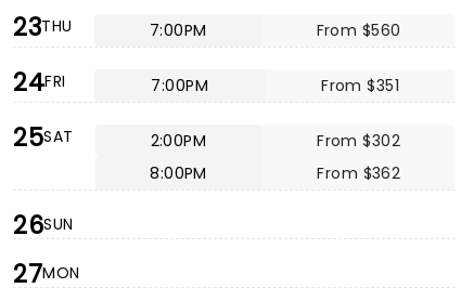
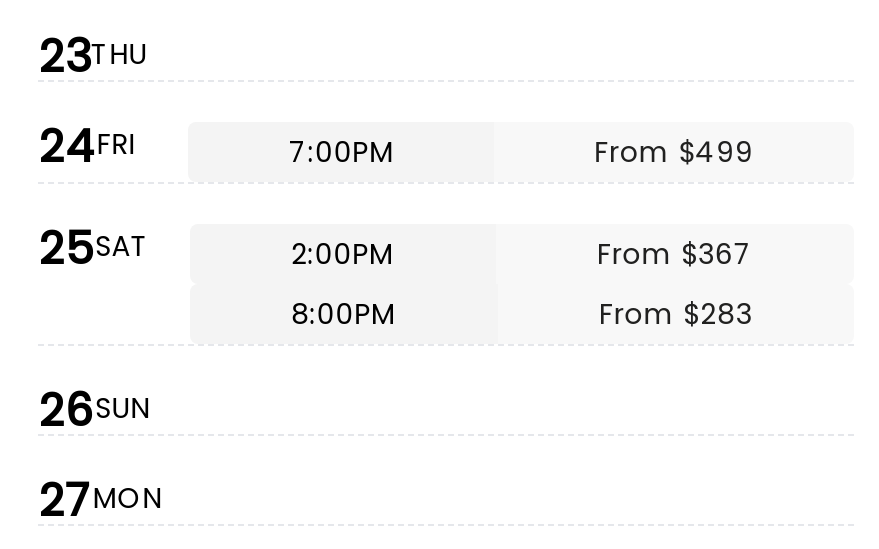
[150,19,401,41] 7:00PM | From $560 -> none
[321,75,399,96] From $351 -> [594,132,754,172] From $499
[317,130,400,152] From $302 -> [597,234,752,274] From $367
[317,162,400,184] From $362 -> [599,294,752,334] From $283

